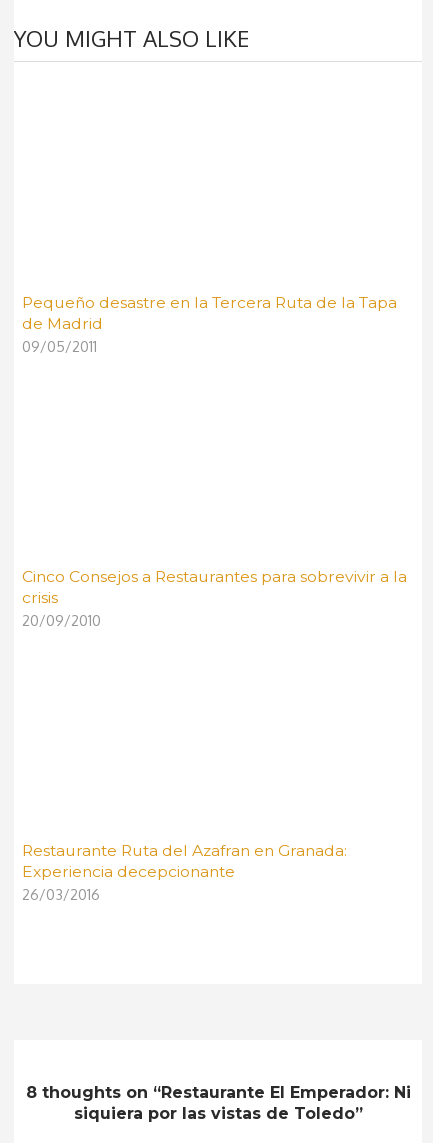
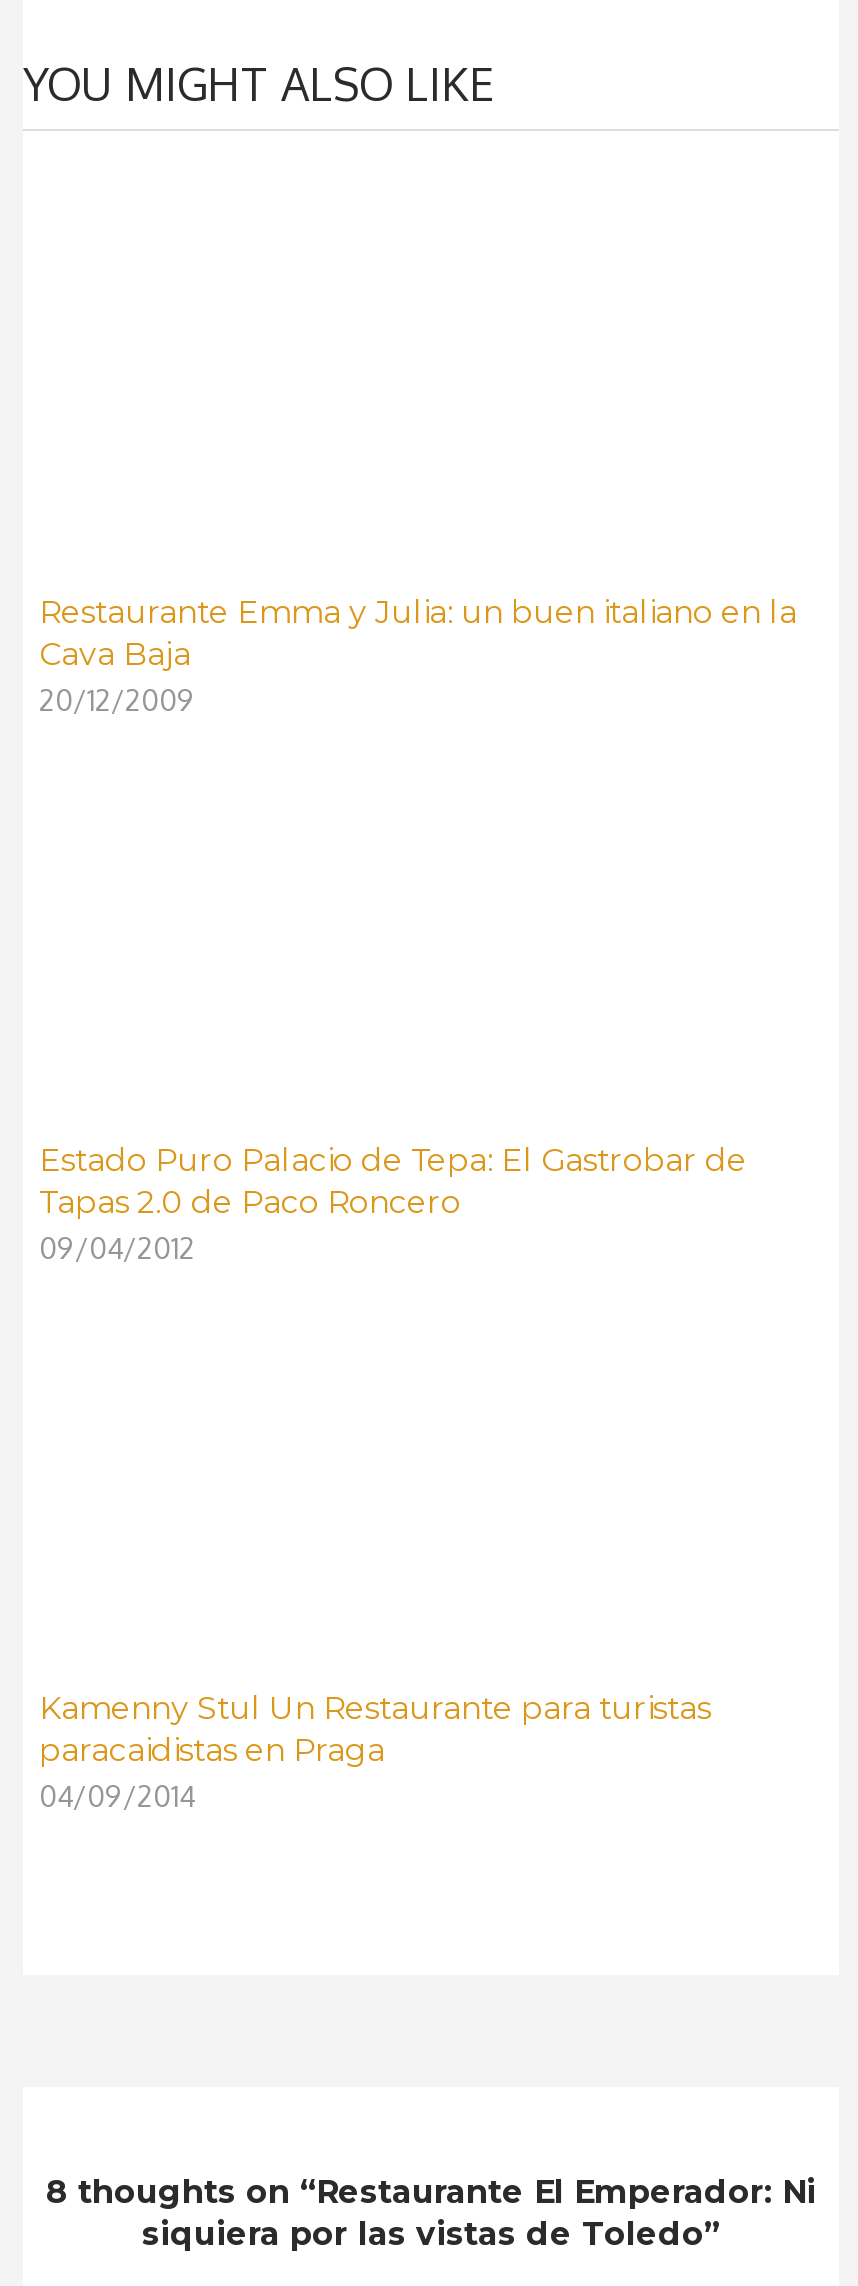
[22,293,397,355] Pequeño desastre en la Tercera Ruta de la Tapa | de Madrid | 09/05/2011 -> [39,593,797,717] Restaurante Emma y Julia: un buen italiano en la | Cava Baja | 20/12/2009
[22,567,407,629] Cinco Consejos a Restaurantes para sobrevivir a la | crisis | 20/09/2010 -> [39,1141,747,1265] Estado Puro Palacio de Tepa: El Gastrobar de | Tapas 2.0 de Paco Roncero | 09/04/2012
[22,841,347,903] Restaurante Ruta del Azafran en Granada: | Experiencia decepcionante | 26/03/2016 -> [39,1689,711,1813] Kamenny Stul Un Restaurante para turistas | paracaidistas en Praga | 04/09/2014

